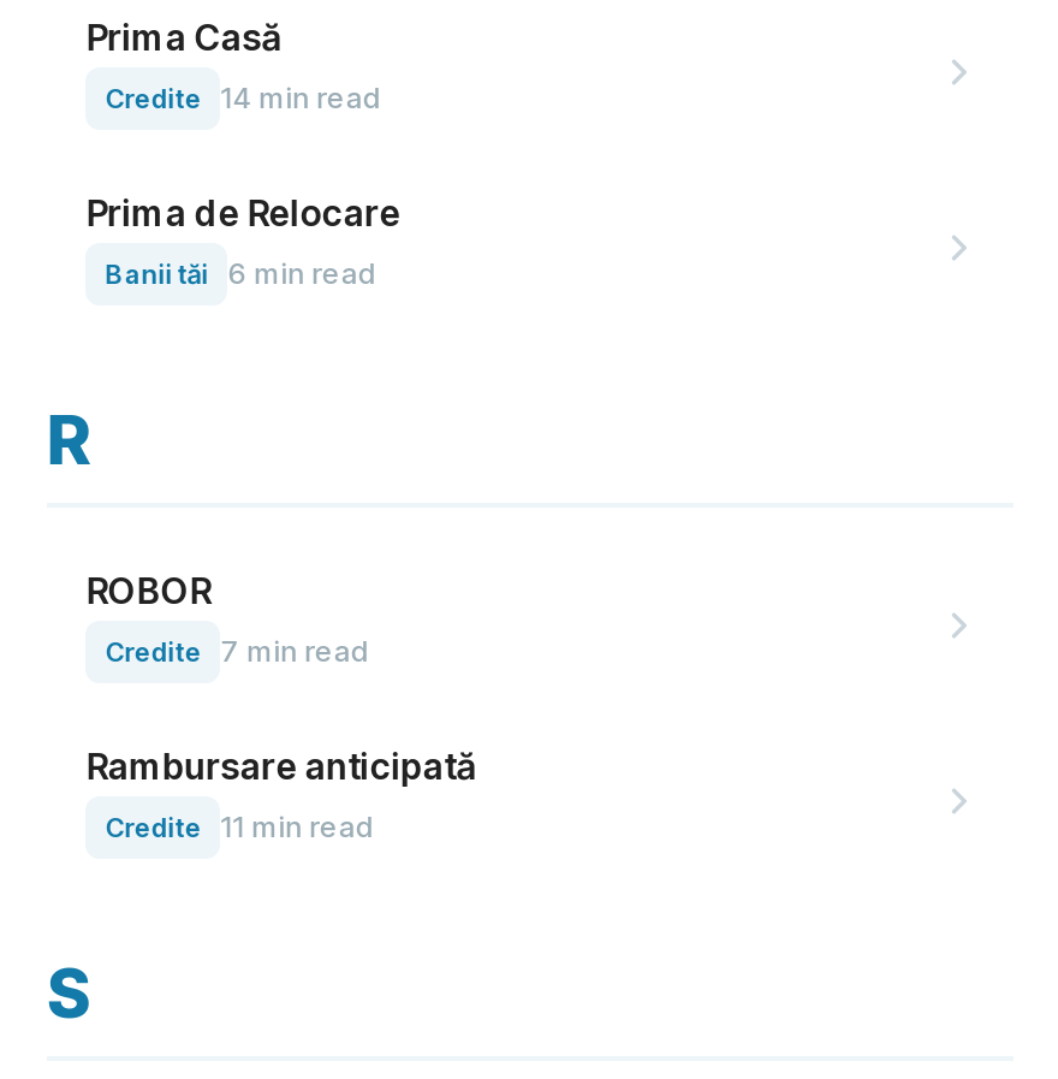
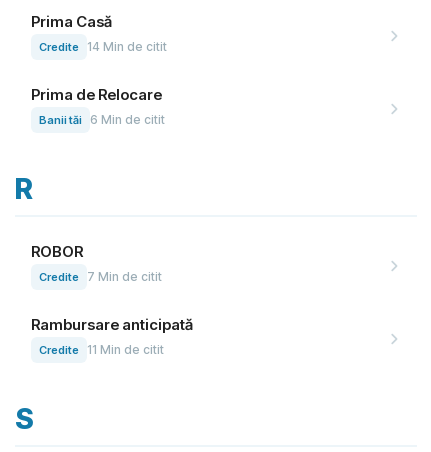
[105,79,382,115] Credite 14 min read -> [39,39,167,54] Credite 14 Min de citit
[105,255,377,291] Banii tăi 6 min read -> [39,112,165,127] Banii tăi 6 Min de citit
[105,633,370,669] Credite 7 min read -> [39,269,162,284] Credite 7 Min de citit
[105,808,375,844] Credite 11 min read -> [39,342,164,357] Credite 11 Min de citit

